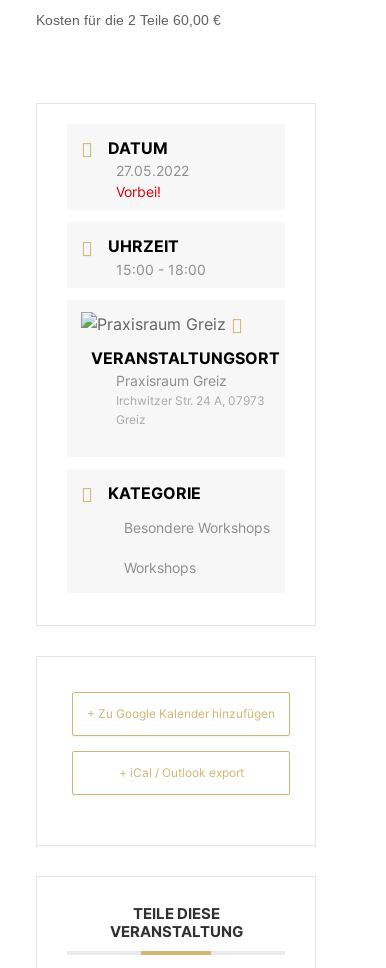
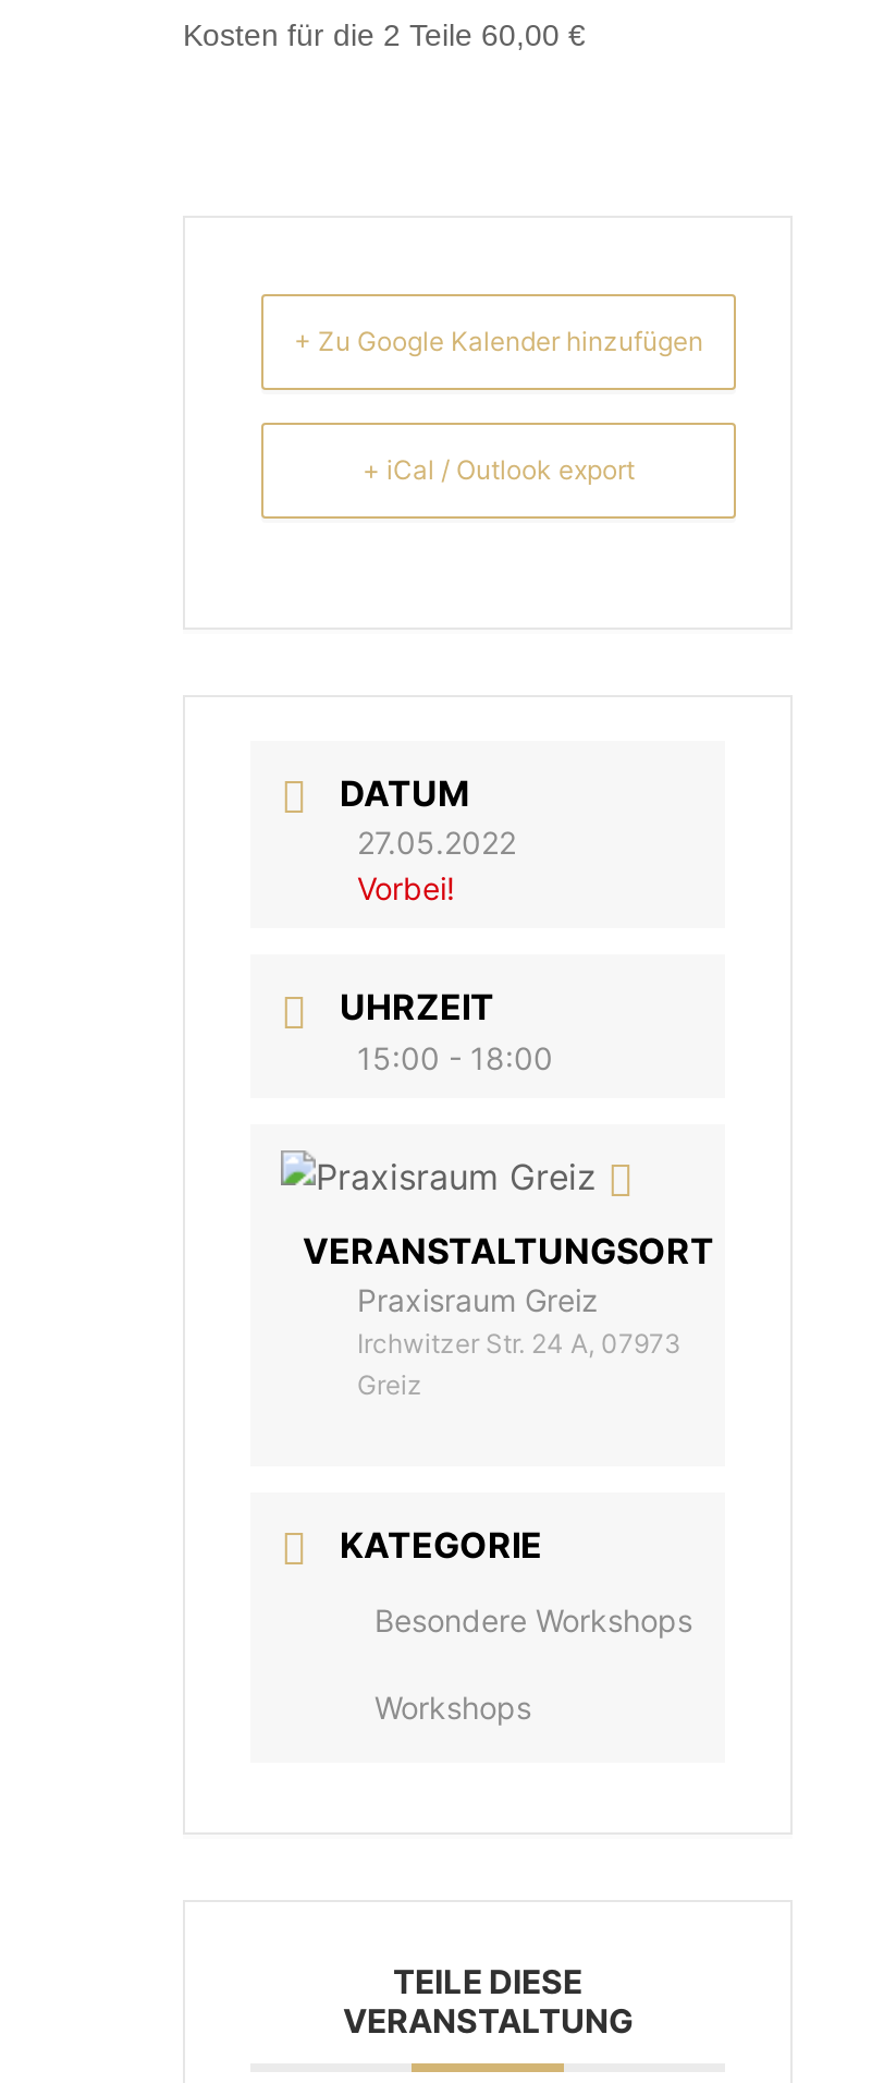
moved [91,138,280,576] -> [303,771,714,1726]: DATUM | 27.05.2022 | Vorbei! | ... | Besondere Workshops | Workshops
moved [87,706,275,721] -> [294,325,703,357]: + Zu Google Kalender hinzufügen
moved [118,765,243,780] -> [363,453,635,486]: + iCal / Outlook export

